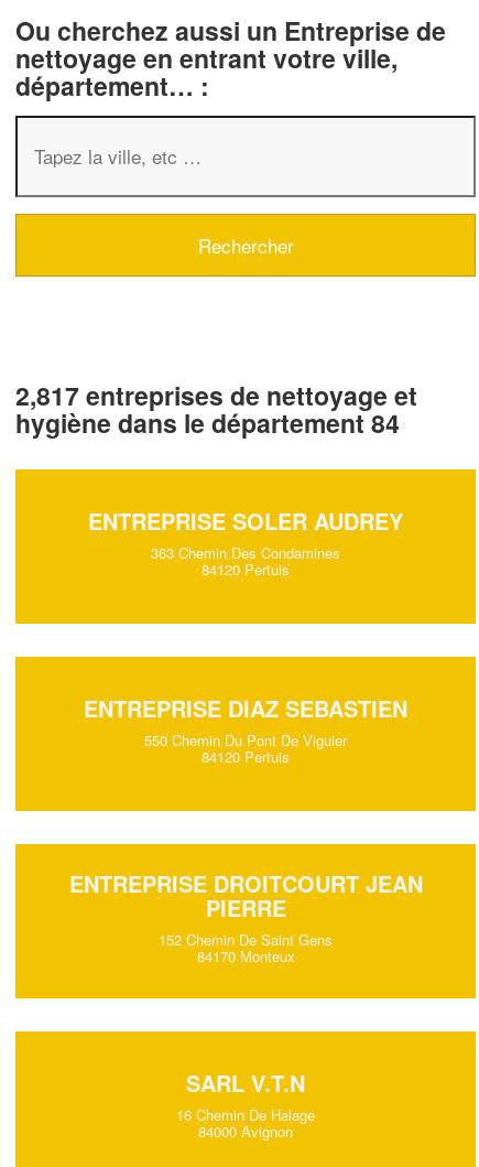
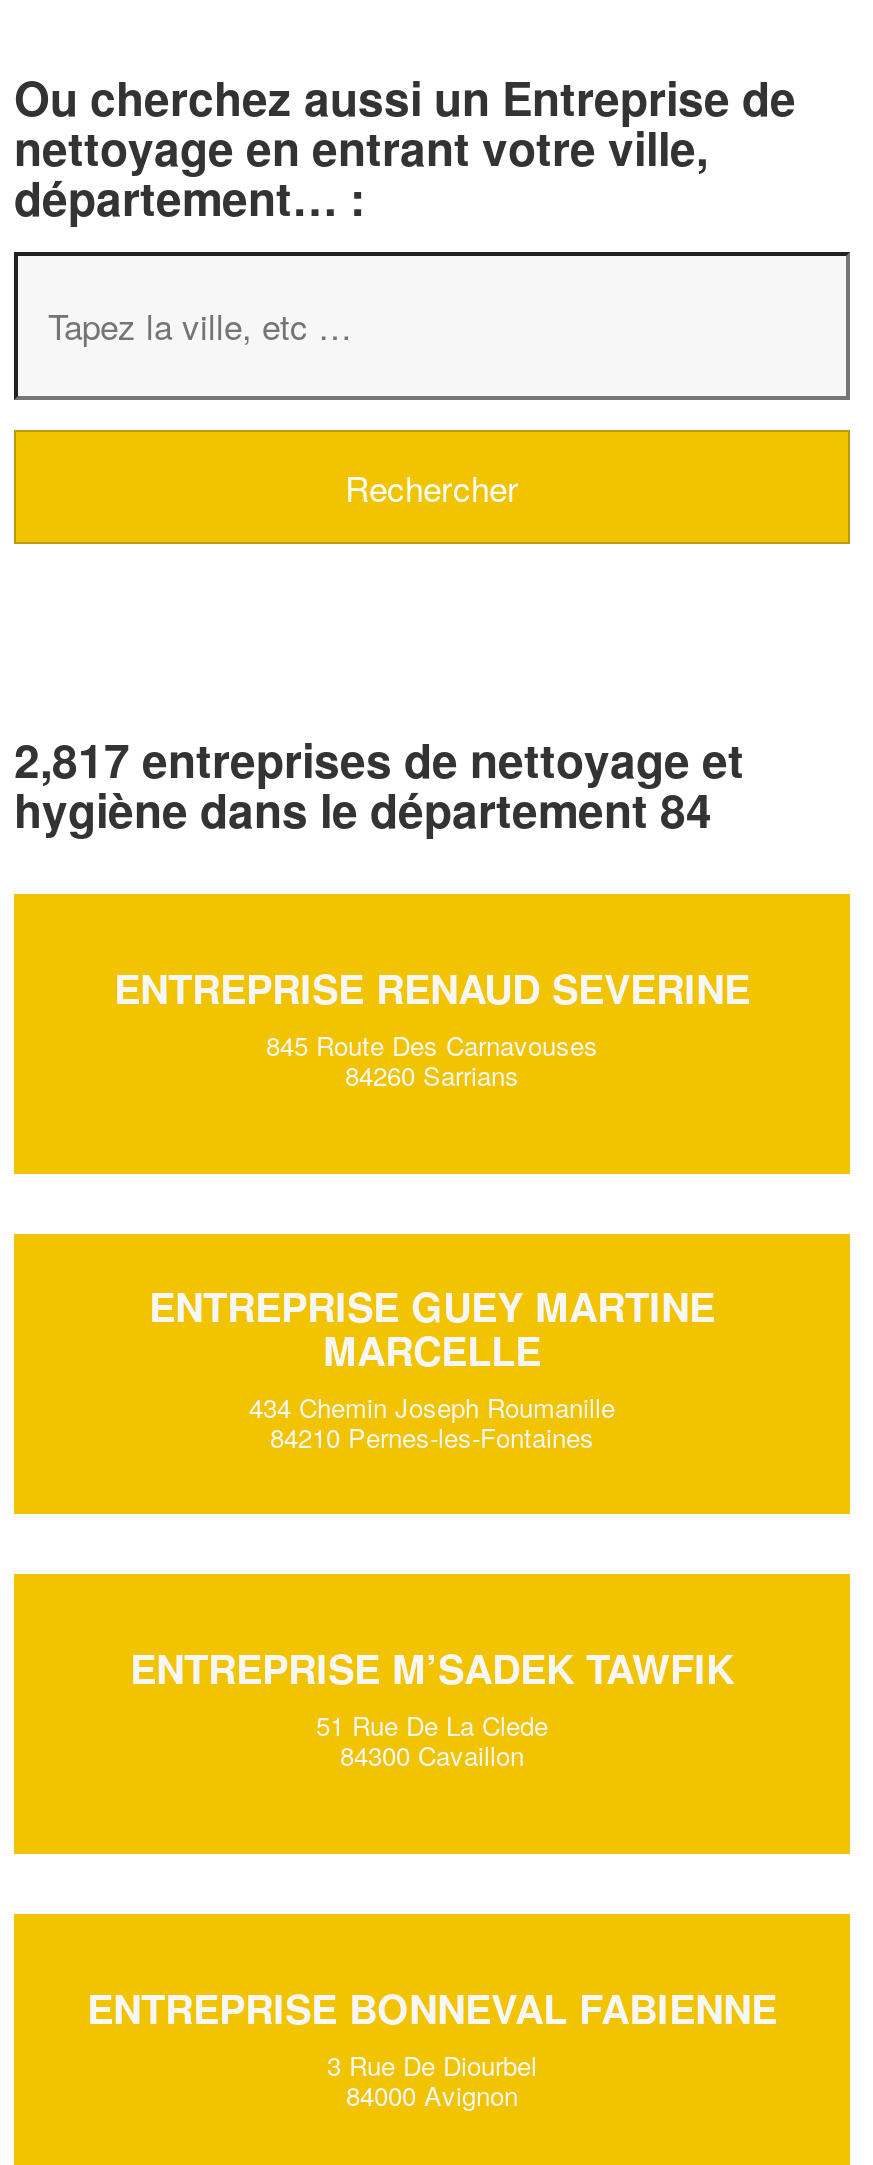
[88,505,403,580] ENTREPRISE SOLER AUDREY | 363 Chemin Des Condamines | 84120 Pertuis -> [114,958,750,1094] ENTREPRISE RENAUD SEVERINE | 845 Route Des Carnavouses | 84260 Sarrians
[84,692,407,767] ENTREPRISE DIAZ SEBASTIEN | 550 Chemin Du Pont De Viguier | 84120 Pertuis -> [149,1276,715,1456] ENTREPRISE GUEY MARTINE | MARCELLE | 434 Chemin Joseph Roumanille | 84210 Pernes-les-Fontaines
[69,867,422,966] ENTREPRISE DROITCOURT JEAN | PIERRE | 152 Chemin De Saint Gens | 84170 Monteux -> [130,1638,734,1774] ENTREPRISE M’SADEK TAWFIK | 51 Rue De La Clede | 84300 Cavaillon
[176,1067,315,1125] SARL V.T.N | 16 Chemin De Halage -> [87,1978,777,2084] ENTREPRISE BONNEVAL FABIENNE | 3 Rue De Diourbel

